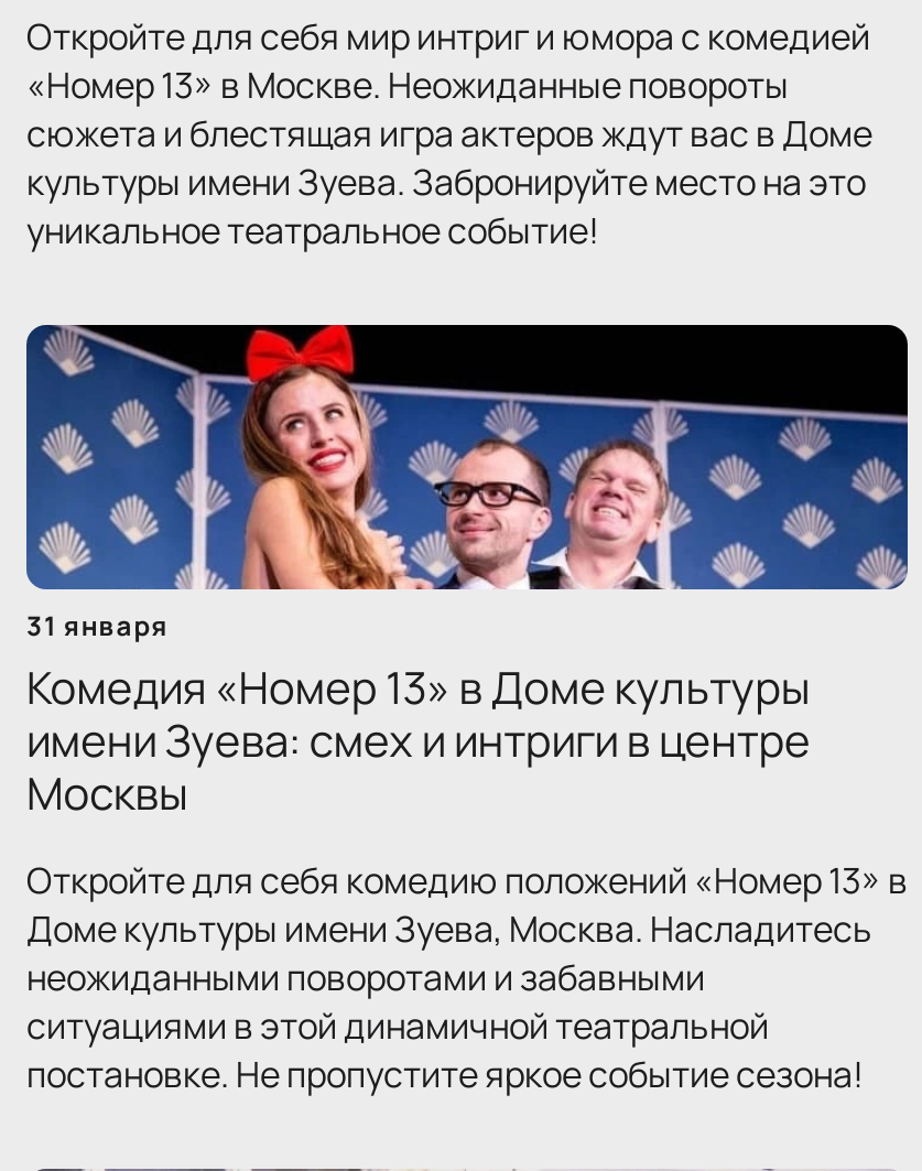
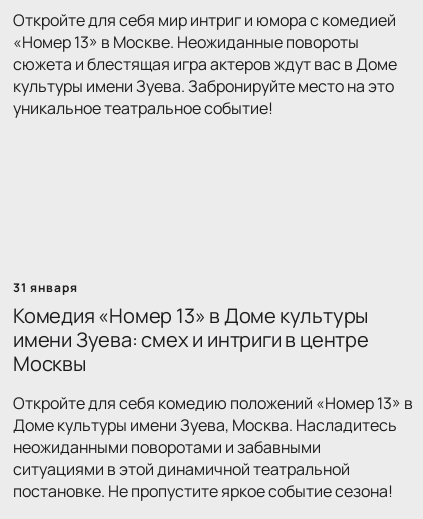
[24,323,910,592] [image] -> none

